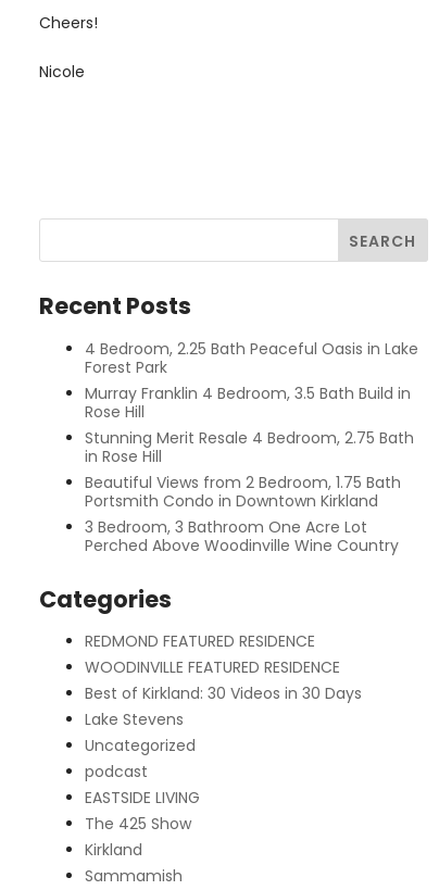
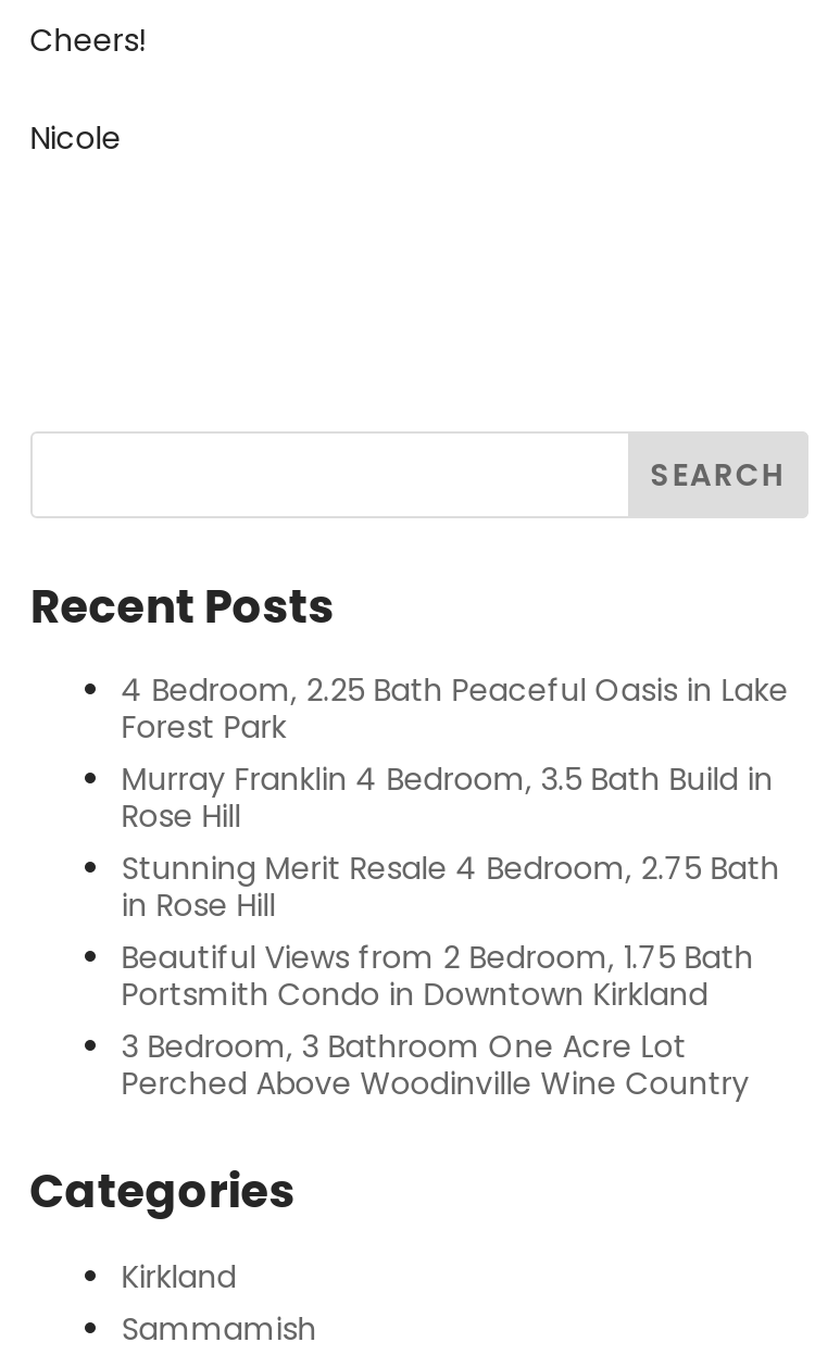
[85,631,362,835] REDMOND FEATURED RESIDENCE | WOODINVILLE FEATURED RESIDENCE | Best of Kirkland: 30 Videos in 30 Days | Lake Stevens | Uncategorized | podcast | EASTSIDE LIVING | The 425 Show -> none

